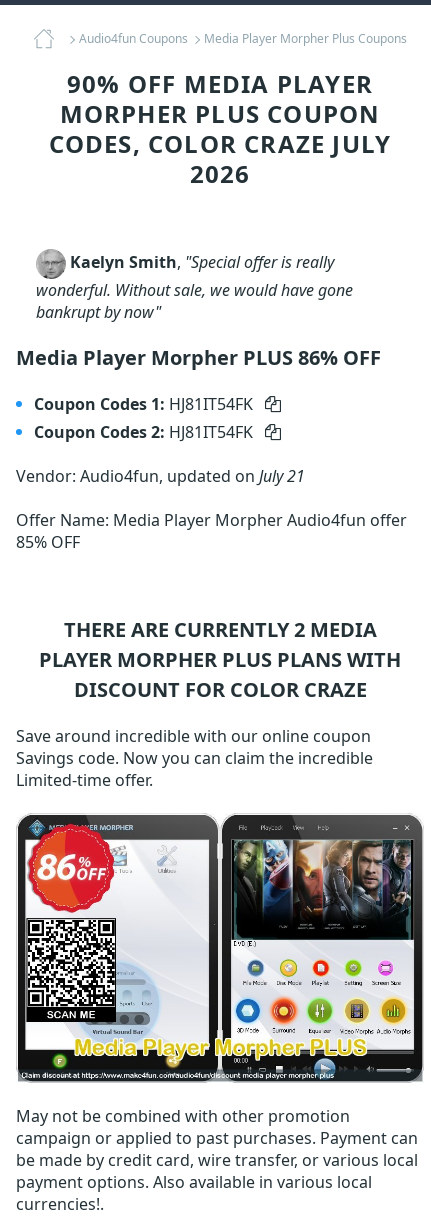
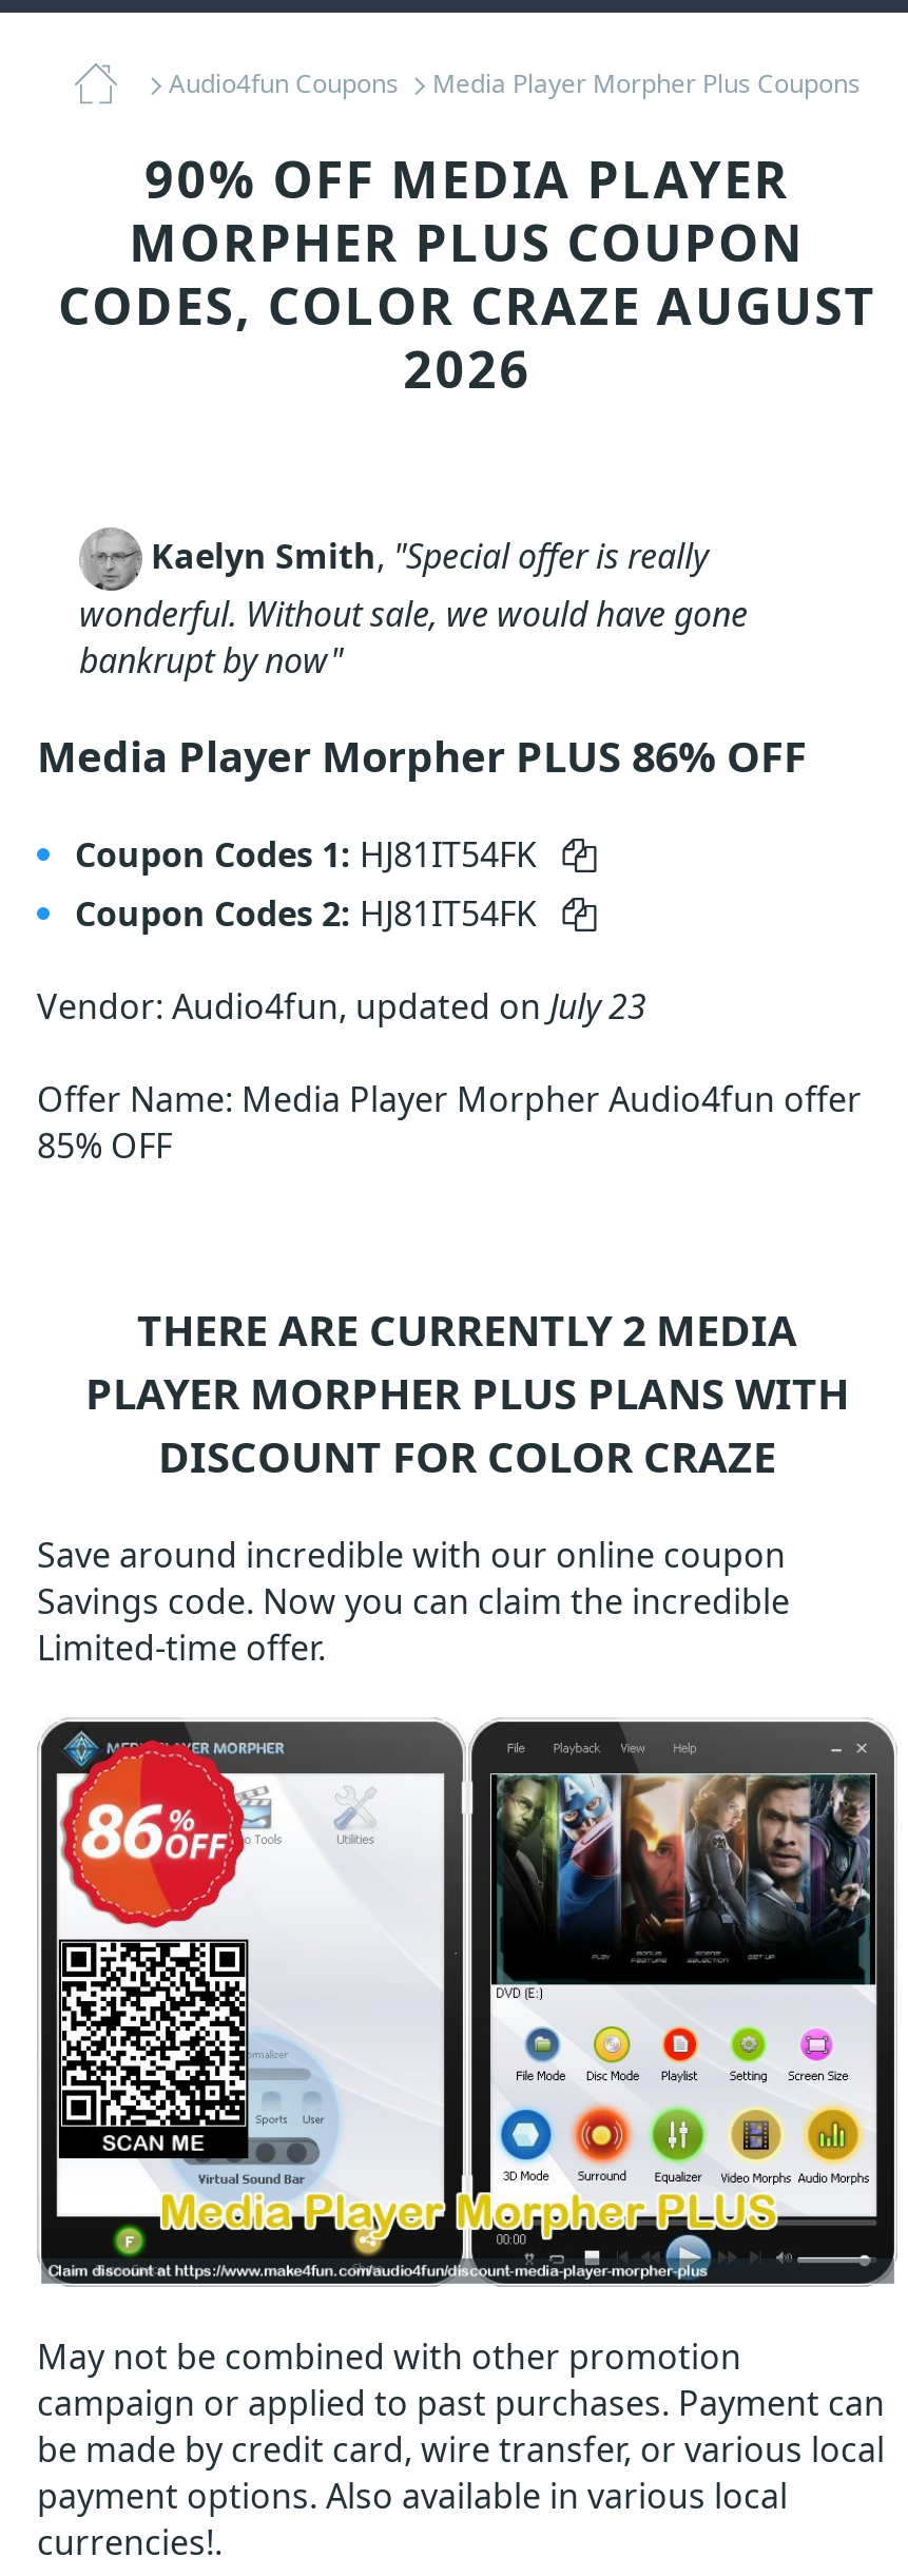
[49,127,391,160] CODES, COLOR CRAZE JULY -> [58,270,876,340] CODES, COLOR CRAZE AUGUST
[16,465,305,487] Vendor: Audio4fun, updated on July 21 -> [37,983,646,1030] Vendor: Audio4fun, updated on July 23

